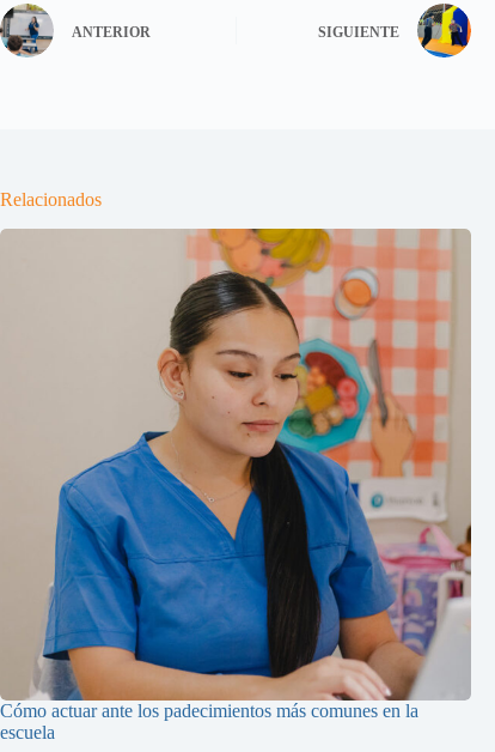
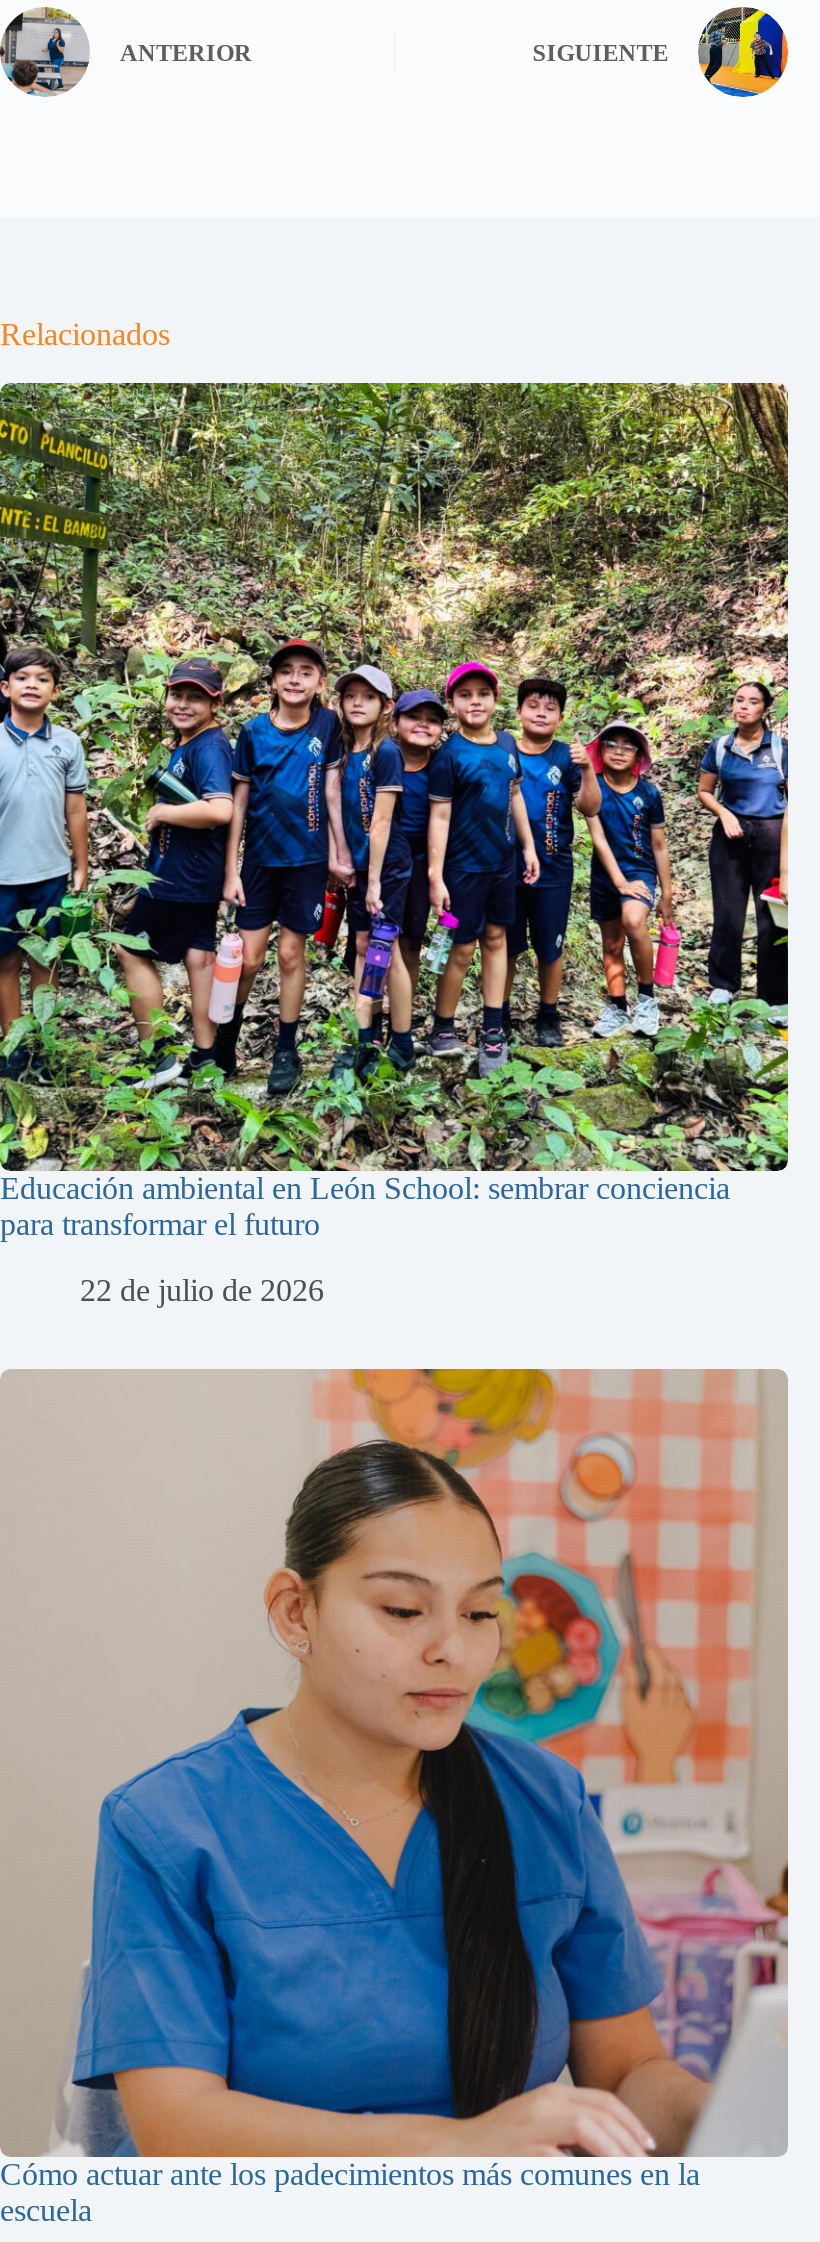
none -> [0,381,790,1307] [image] | Educación ambiental en León School: sembrar conciencia | para transformar el futuro | 22 de julio de 2026

